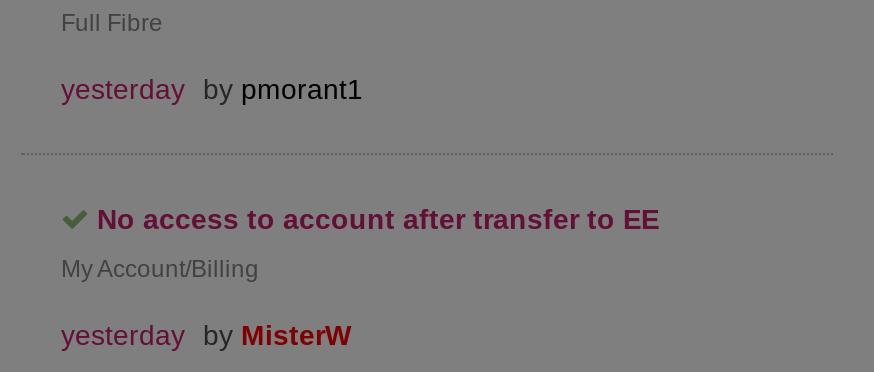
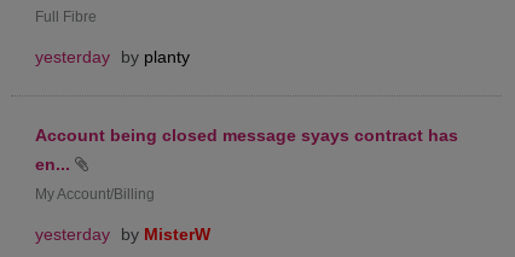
[61,73,363,105] yesterday by pmorant1 -> [35,47,190,66] yesterday by planty
[97,203,659,235] No access to account after transfer to EE -> [35,125,458,174] Account being closed message syays contract has | en...

